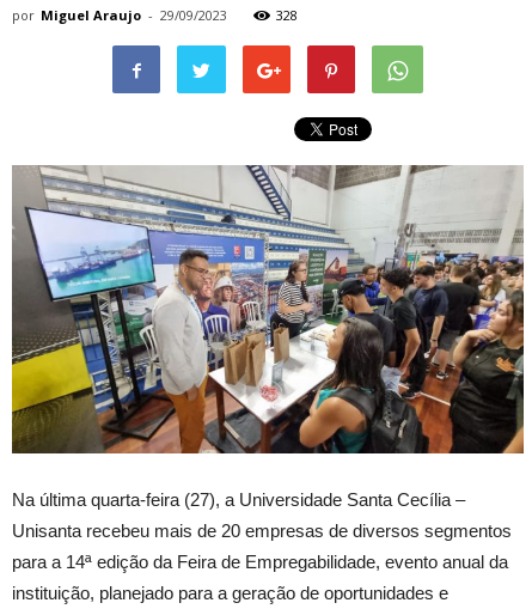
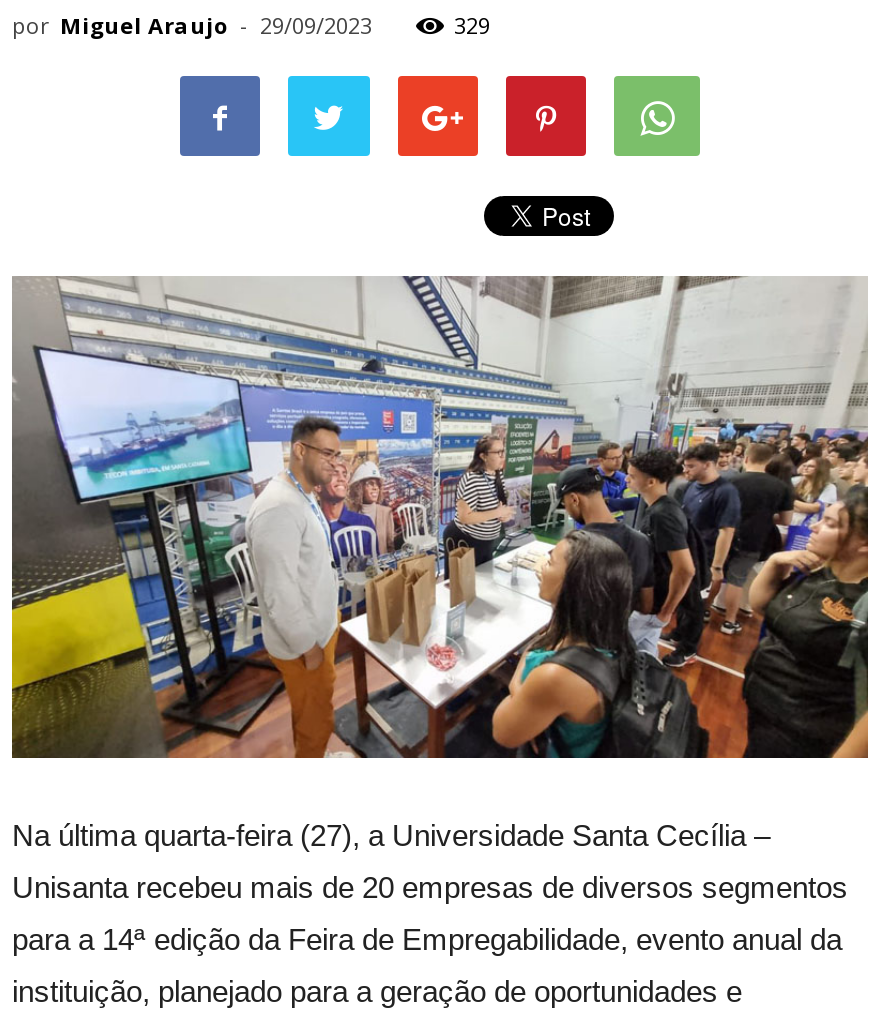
[276,6,298,24] 328 -> [454,10,490,40] 329

